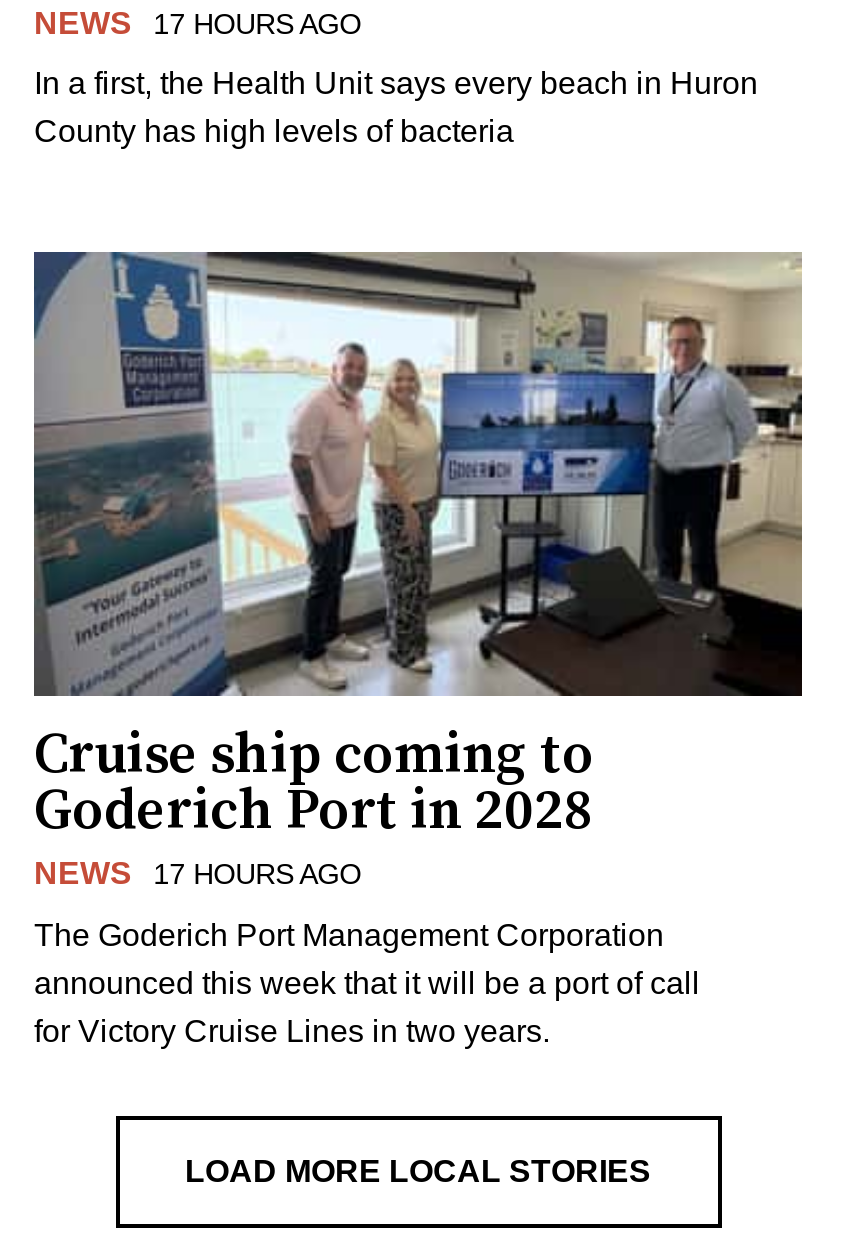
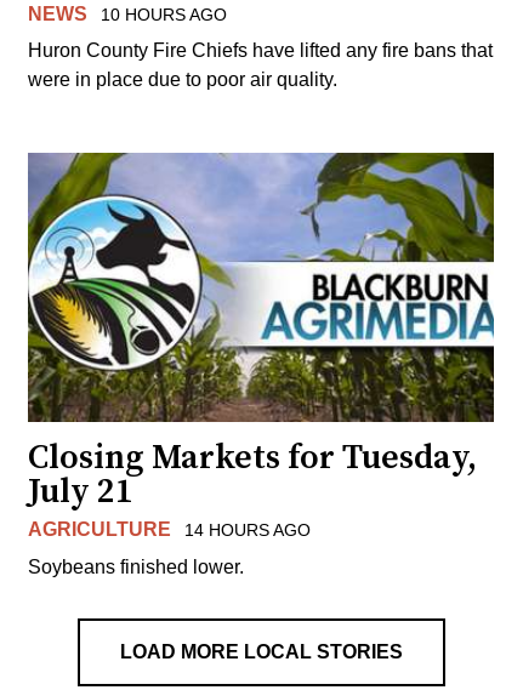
[34,5,361,39] NEWS 17 HOURS AGO -> [28,3,227,24] NEWS 10 HOURS AGO
[34,67,758,149] In a first, the Health Unit says every beach in Huron | County has high levels of bacteria -> [28,41,493,90] Huron County Fire Chiefs have lifted any fire bans that | were in place due to poor air quality.
[34,254,804,890] [image] | Cruise ship coming to | Goderich Port in 2028 | NEWS | 17 HOURS AGO -> [28,152,495,540] [image] | Closing Markets for Tuesday, | July 21 | AGRICULTURE | 14 HOURS AGO
[34,918,700,1048] The Goderich Port Management Corporation | announced this week that it will be a port of call | for Victory Cruise Lines in two years. -> [28,556,244,577] Soybeans finished lower.

